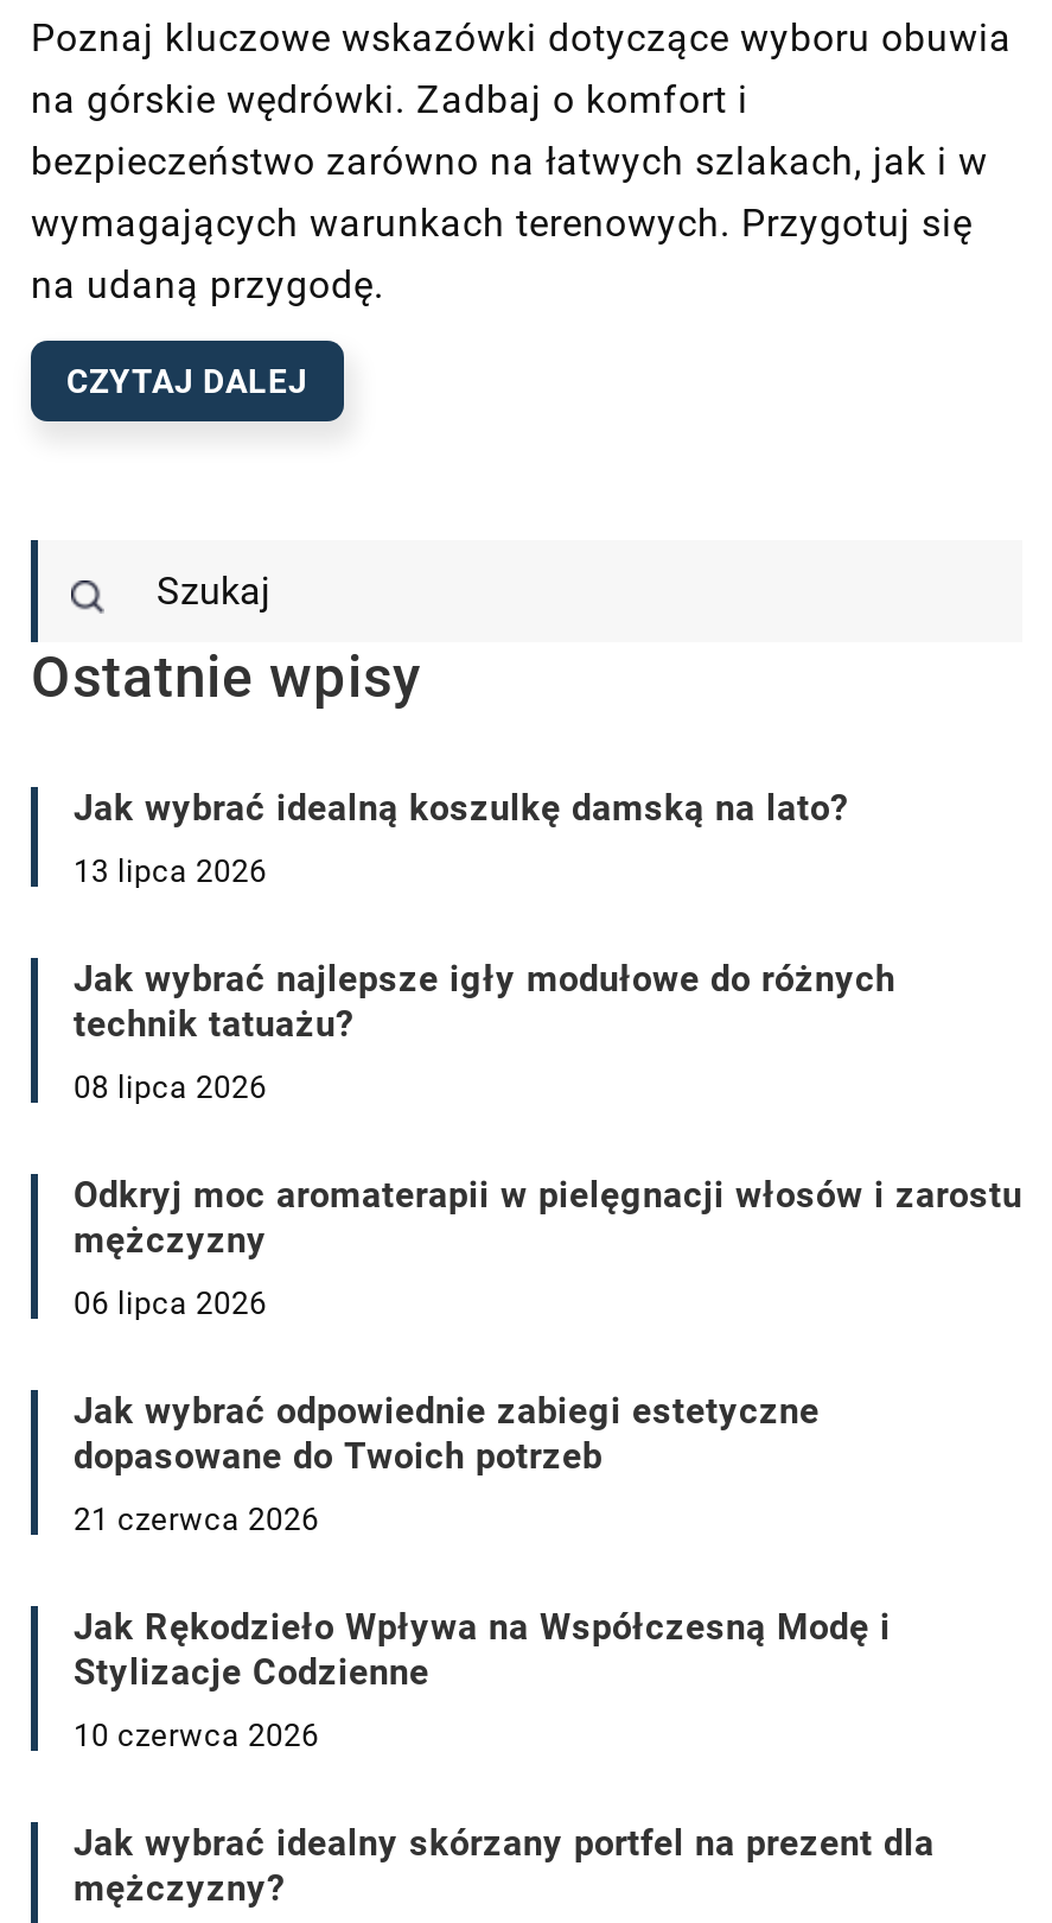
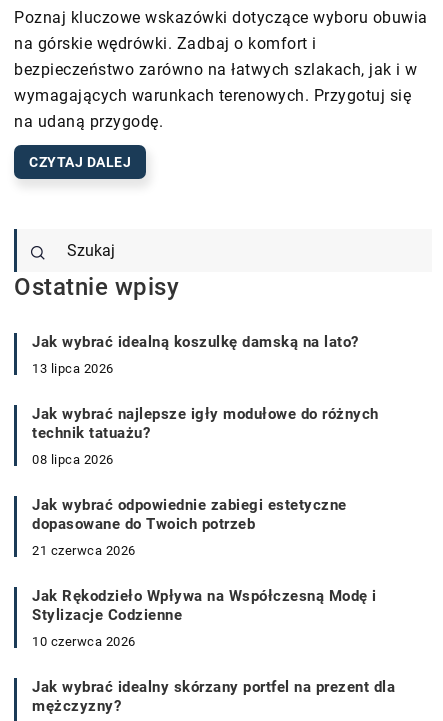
[74,1175,1022,1322] Odkryj moc aromaterapii w pielęgnacji włosów i zarostu | mężczyzny | 06 lipca 2026 -> none

